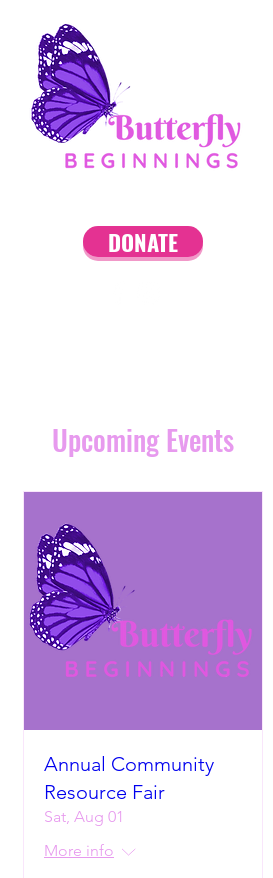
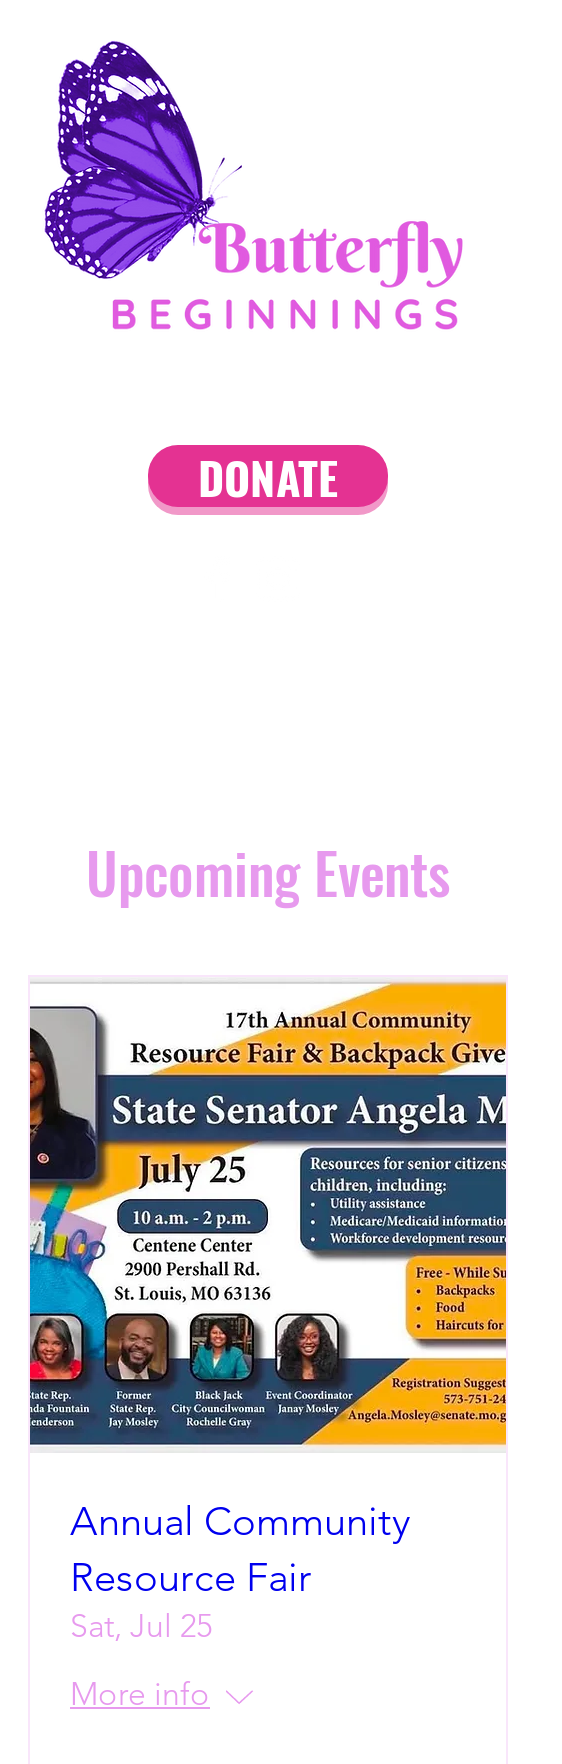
[23,491,263,731] [image] -> [28,977,508,1453] [image]
[44,807,124,826] Sat, Aug 01 -> [70,1607,212,1645] Sat, Jul 25

